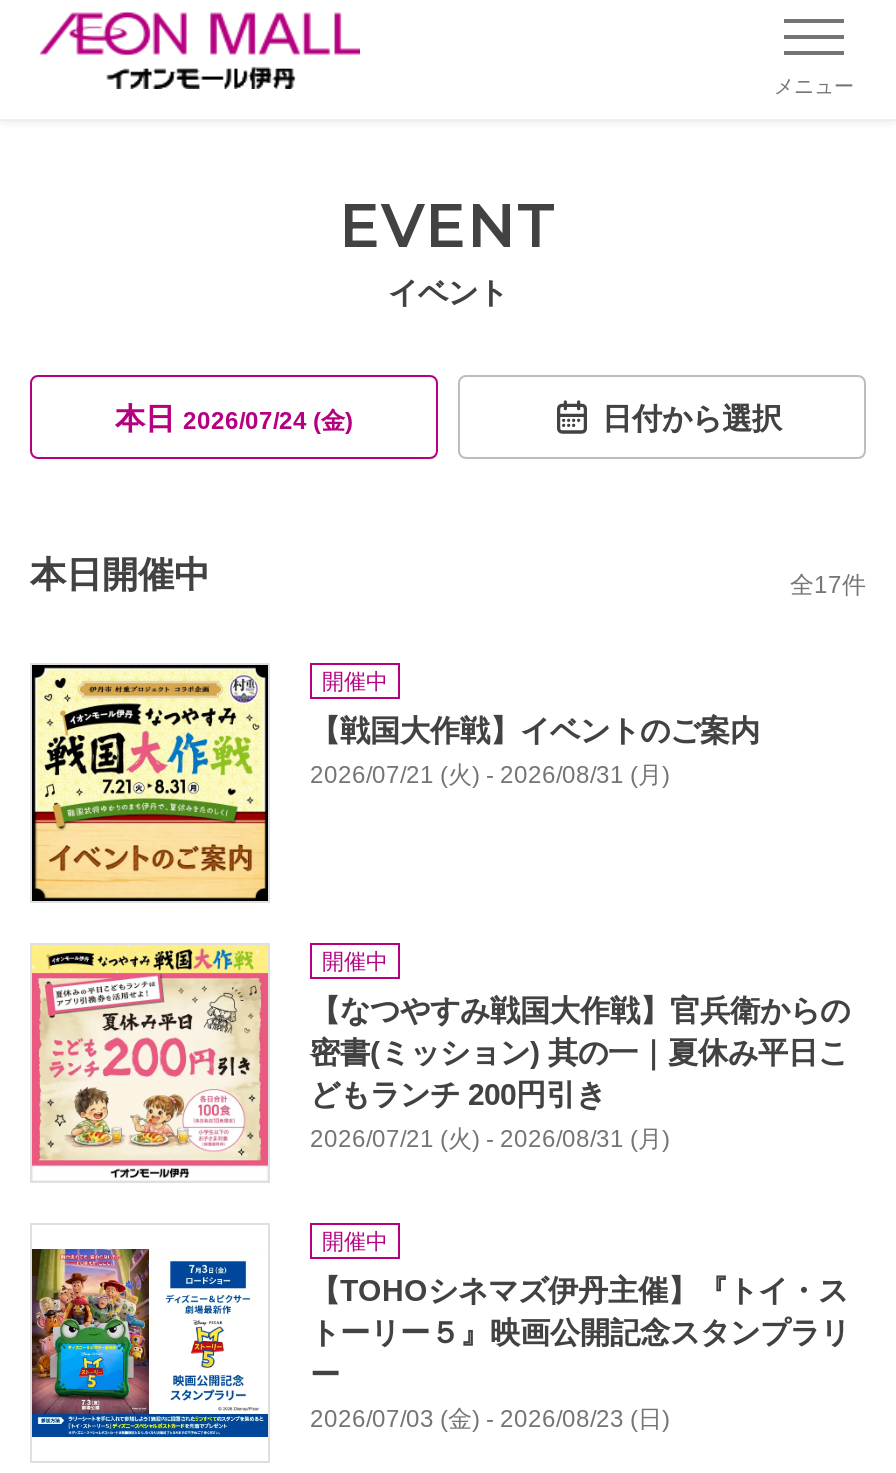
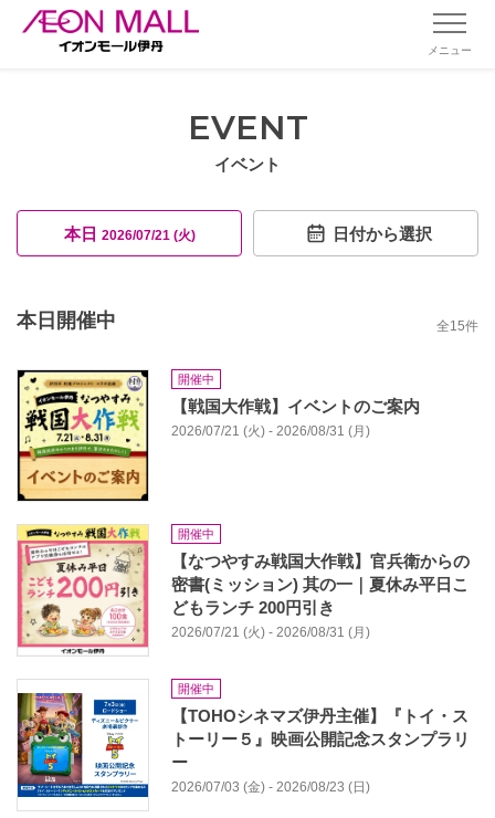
[115,400,353,434] 本日2026/07/24 (金) -> [64,224,195,243] 本日2026/07/21 (火)
[790,571,866,599] 全17件 -> [436,318,478,334] 全15件

